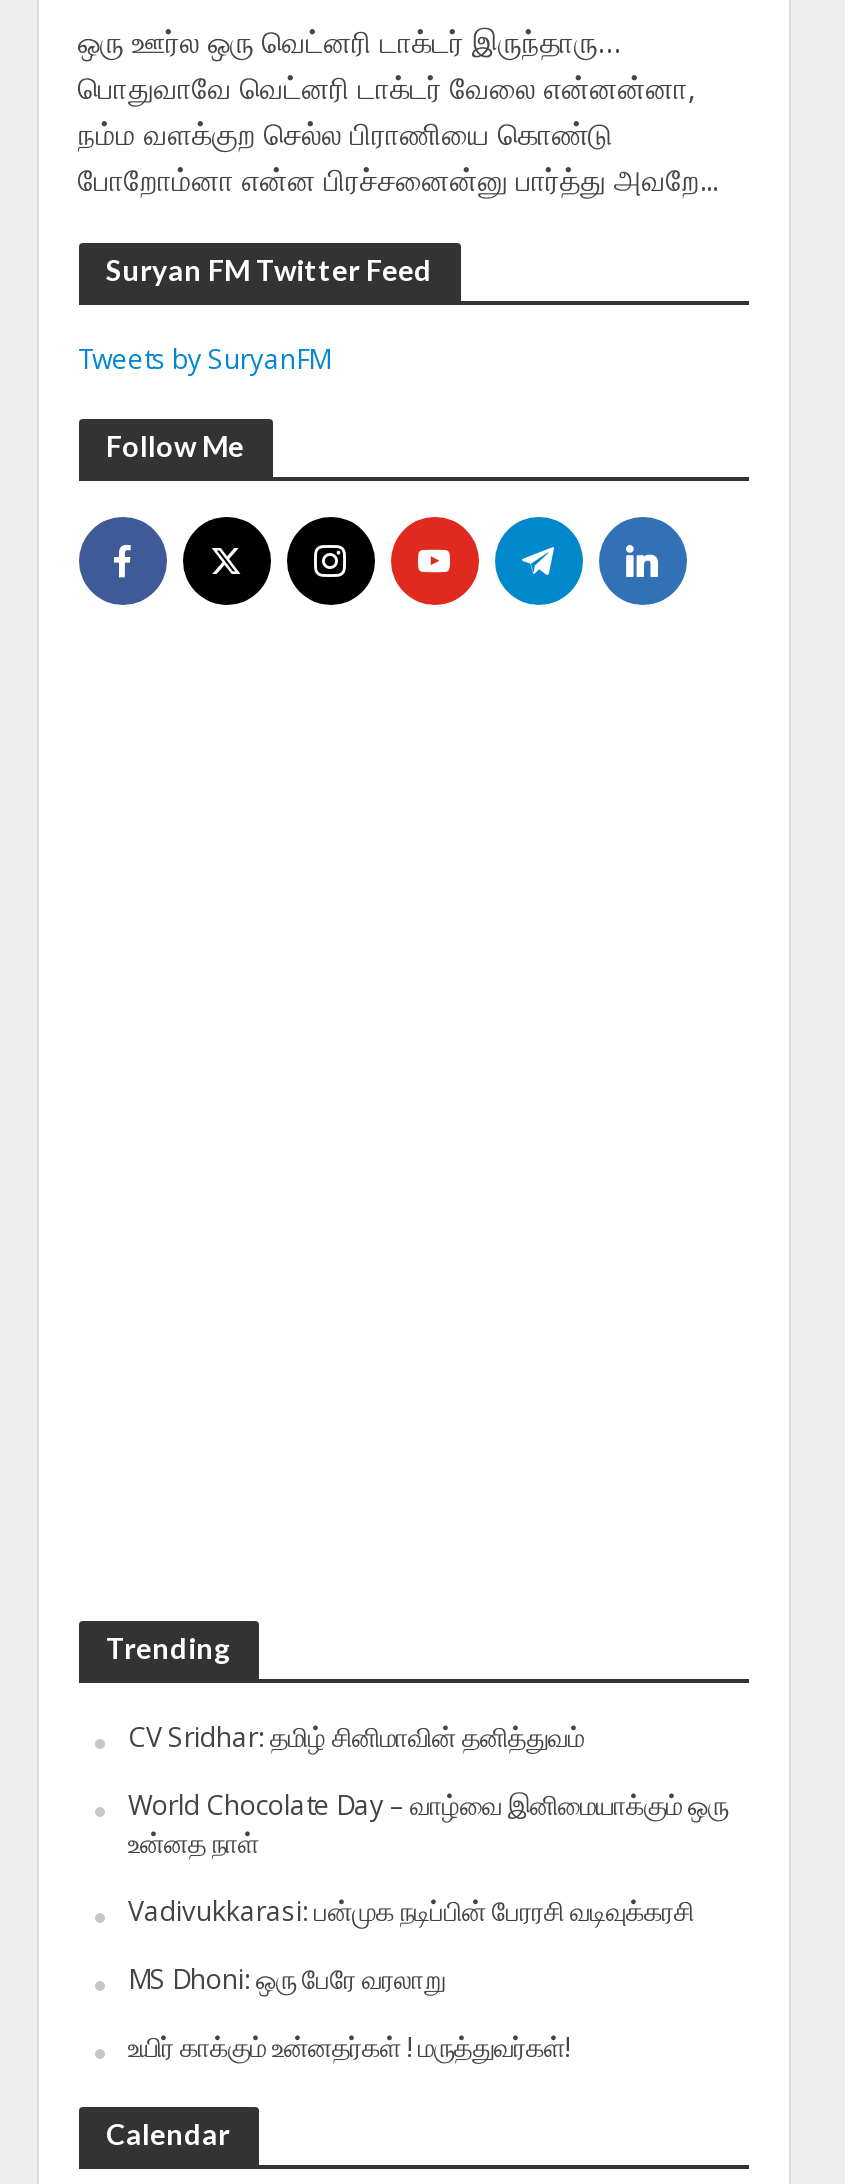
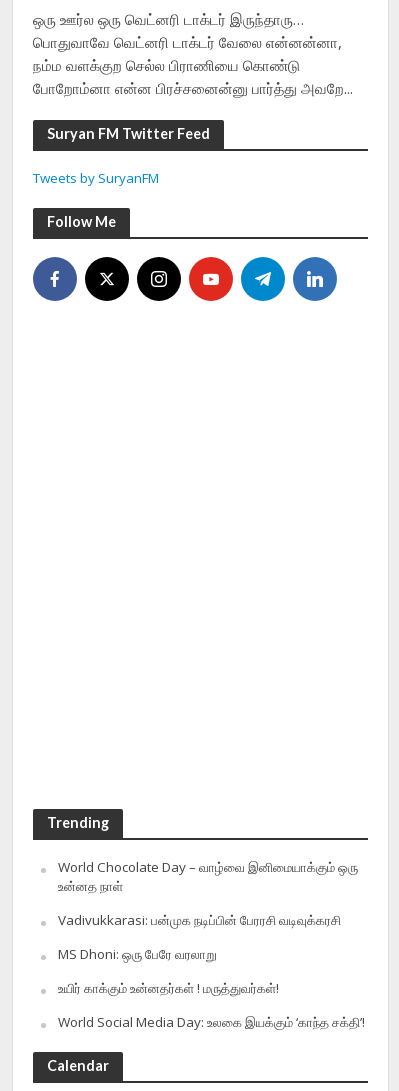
[128,1719,584,1755] CV Sridhar: தமிழ் சினிமாவின் தனித்துவம் -> none
moved [128,1787,728,2065] -> [57,858,357,997]: World Chocolate Day – வாழ்வை இனிமையாக்கும் ஒரு | Vadivukkarasi: பன்முக நடிப்பின் பேரரசி வடிவுக்கரசி | MS Dhoni: ஒரு பேரே வரலாறு | உயிர் காக்கும் உன்னதர்கள் ! மருத்துவர்கள்!
none -> [57,1013,364,1031] World Social Media Day: உலகை இயக்கும் ‘காந்த சக்தி’!

